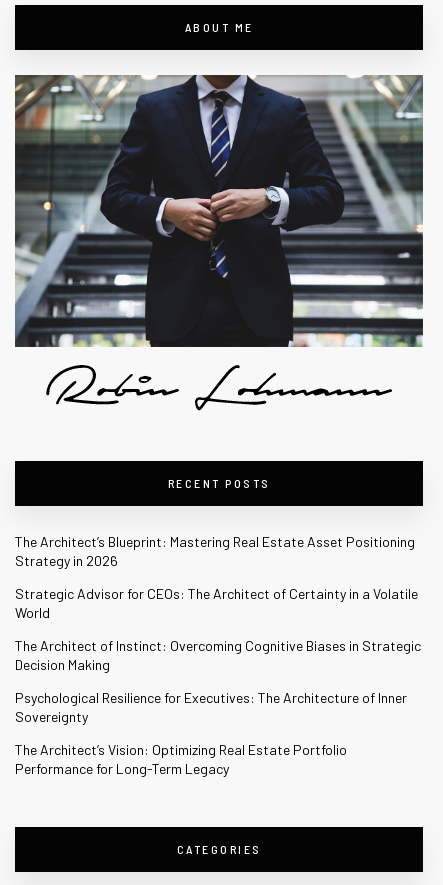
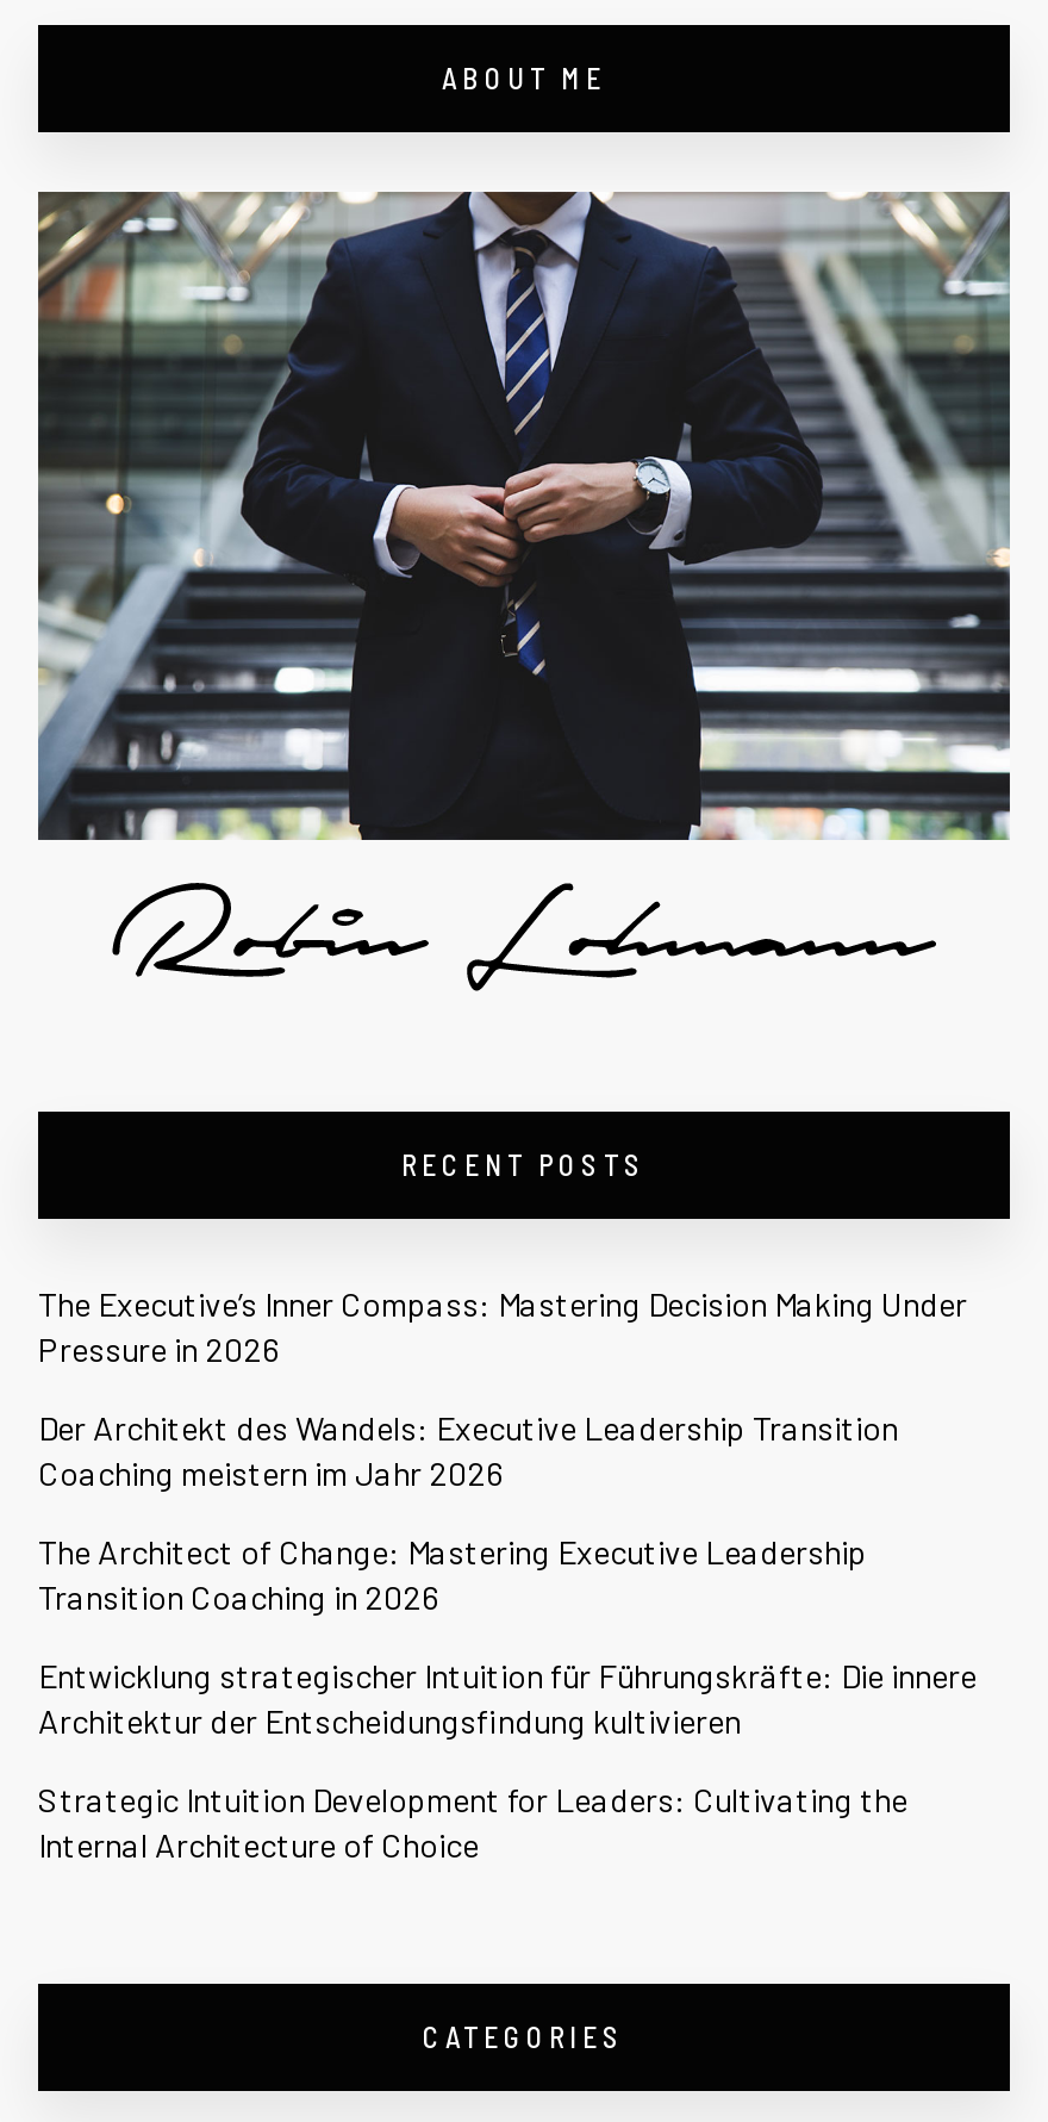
[15,533,415,569] The Architect’s Blueprint: Mastering Real Estate Asset Positioning | Strategy in 2026 -> [38,1282,967,1368] The Executive’s Inner Compass: Mastering Decision Making Under | Pressure in 2026
[15,585,418,621] Strategic Advisor for CEOs: The Architect of Certainty in a Volatile | World -> [38,1406,898,1492] Der Architekt des Wandels: Executive Leadership Transition | Coaching meistern im Jahr 2026
[15,637,421,673] The Architect of Instinct: Overcoming Cognitive Biases in Strategic | Decision Making -> [38,1530,867,1616] The Architect of Change: Mastering Executive Leadership | Transition Coaching in 2026
[15,689,407,725] Psychological Resilience for Executives: The Architecture of Inner | Sovereignty -> [38,1654,977,1740] Entwicklung strategischer Intuition für Führungskräfte: Die innere | Architektur der Entscheidungsfindung kultivieren
[15,741,347,777] The Architect’s Vision: Optimizing Real Estate Portfolio | Performance for Long-Term Legacy -> [38,1778,907,1864] Strategic Intuition Development for Leaders: Cultivating the | Internal Architecture of Choice

